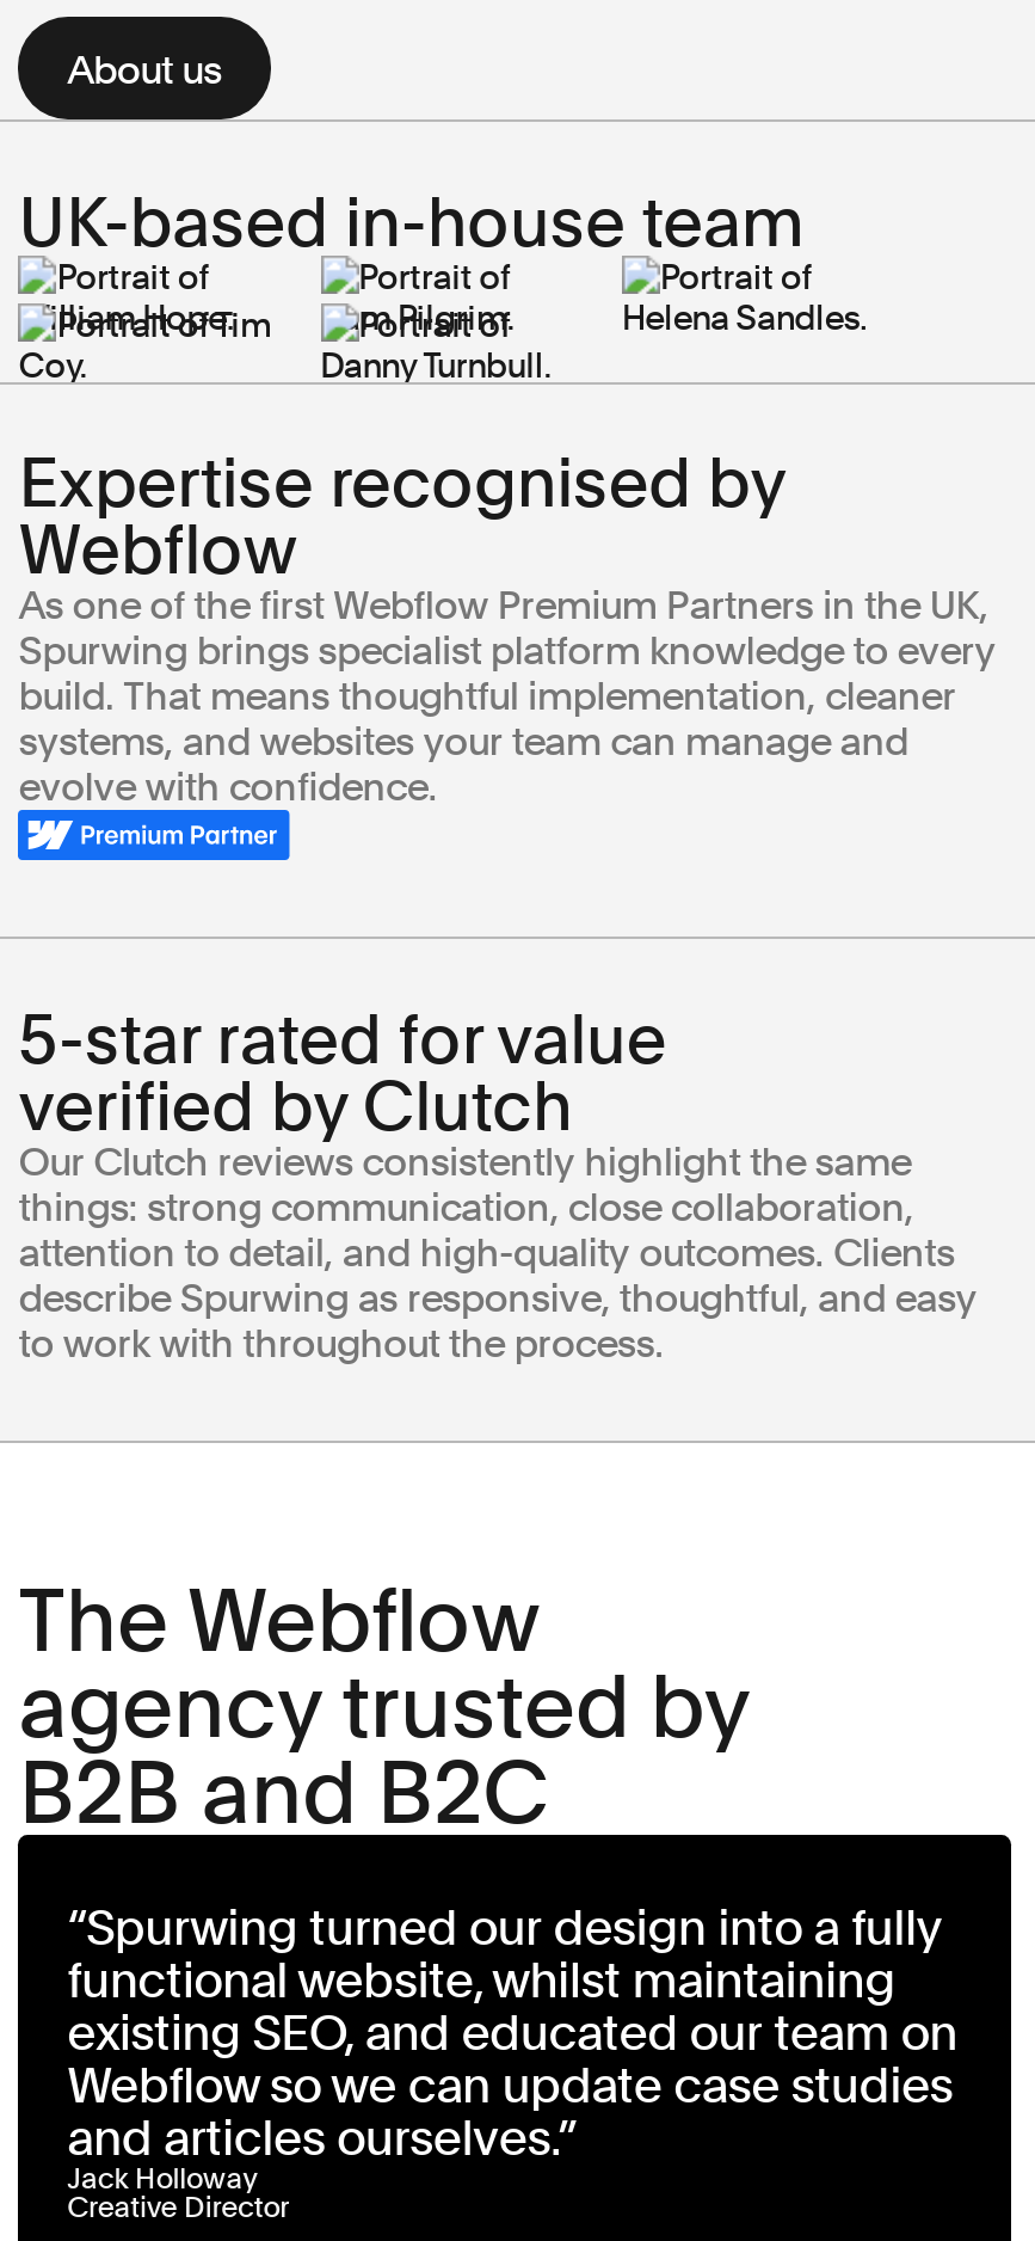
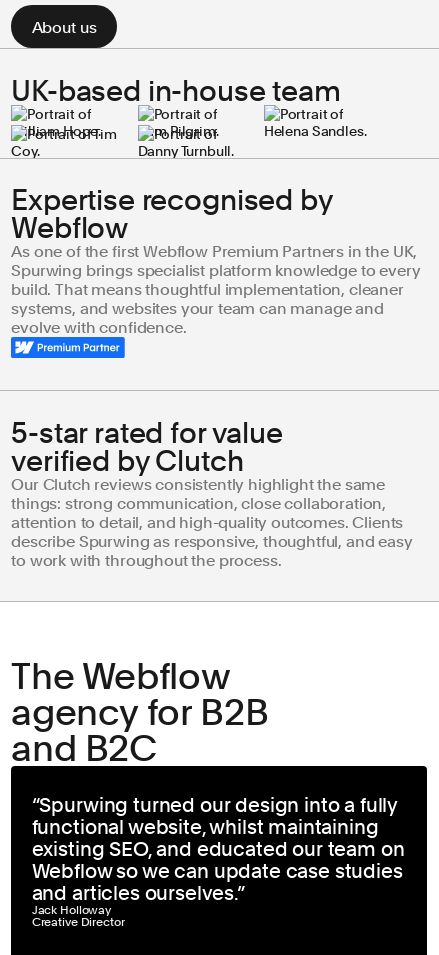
[19,1652,749,1843] agency trusted by | B2B and B2C -> [11,689,268,769] agency for B2B | and B2C

